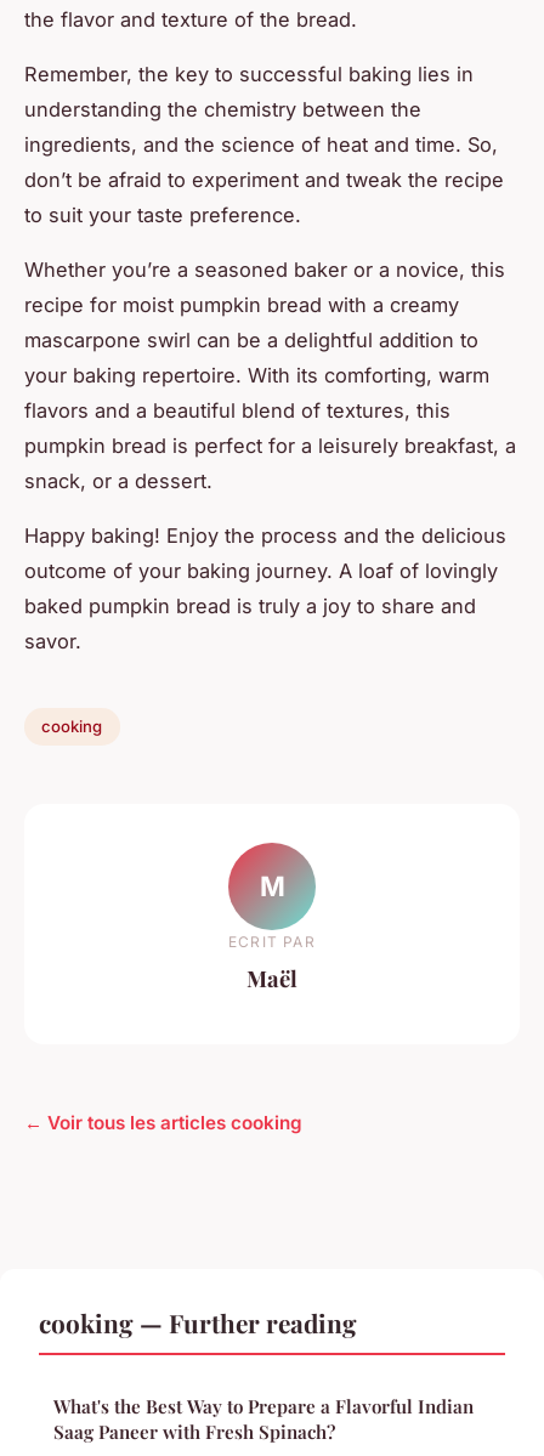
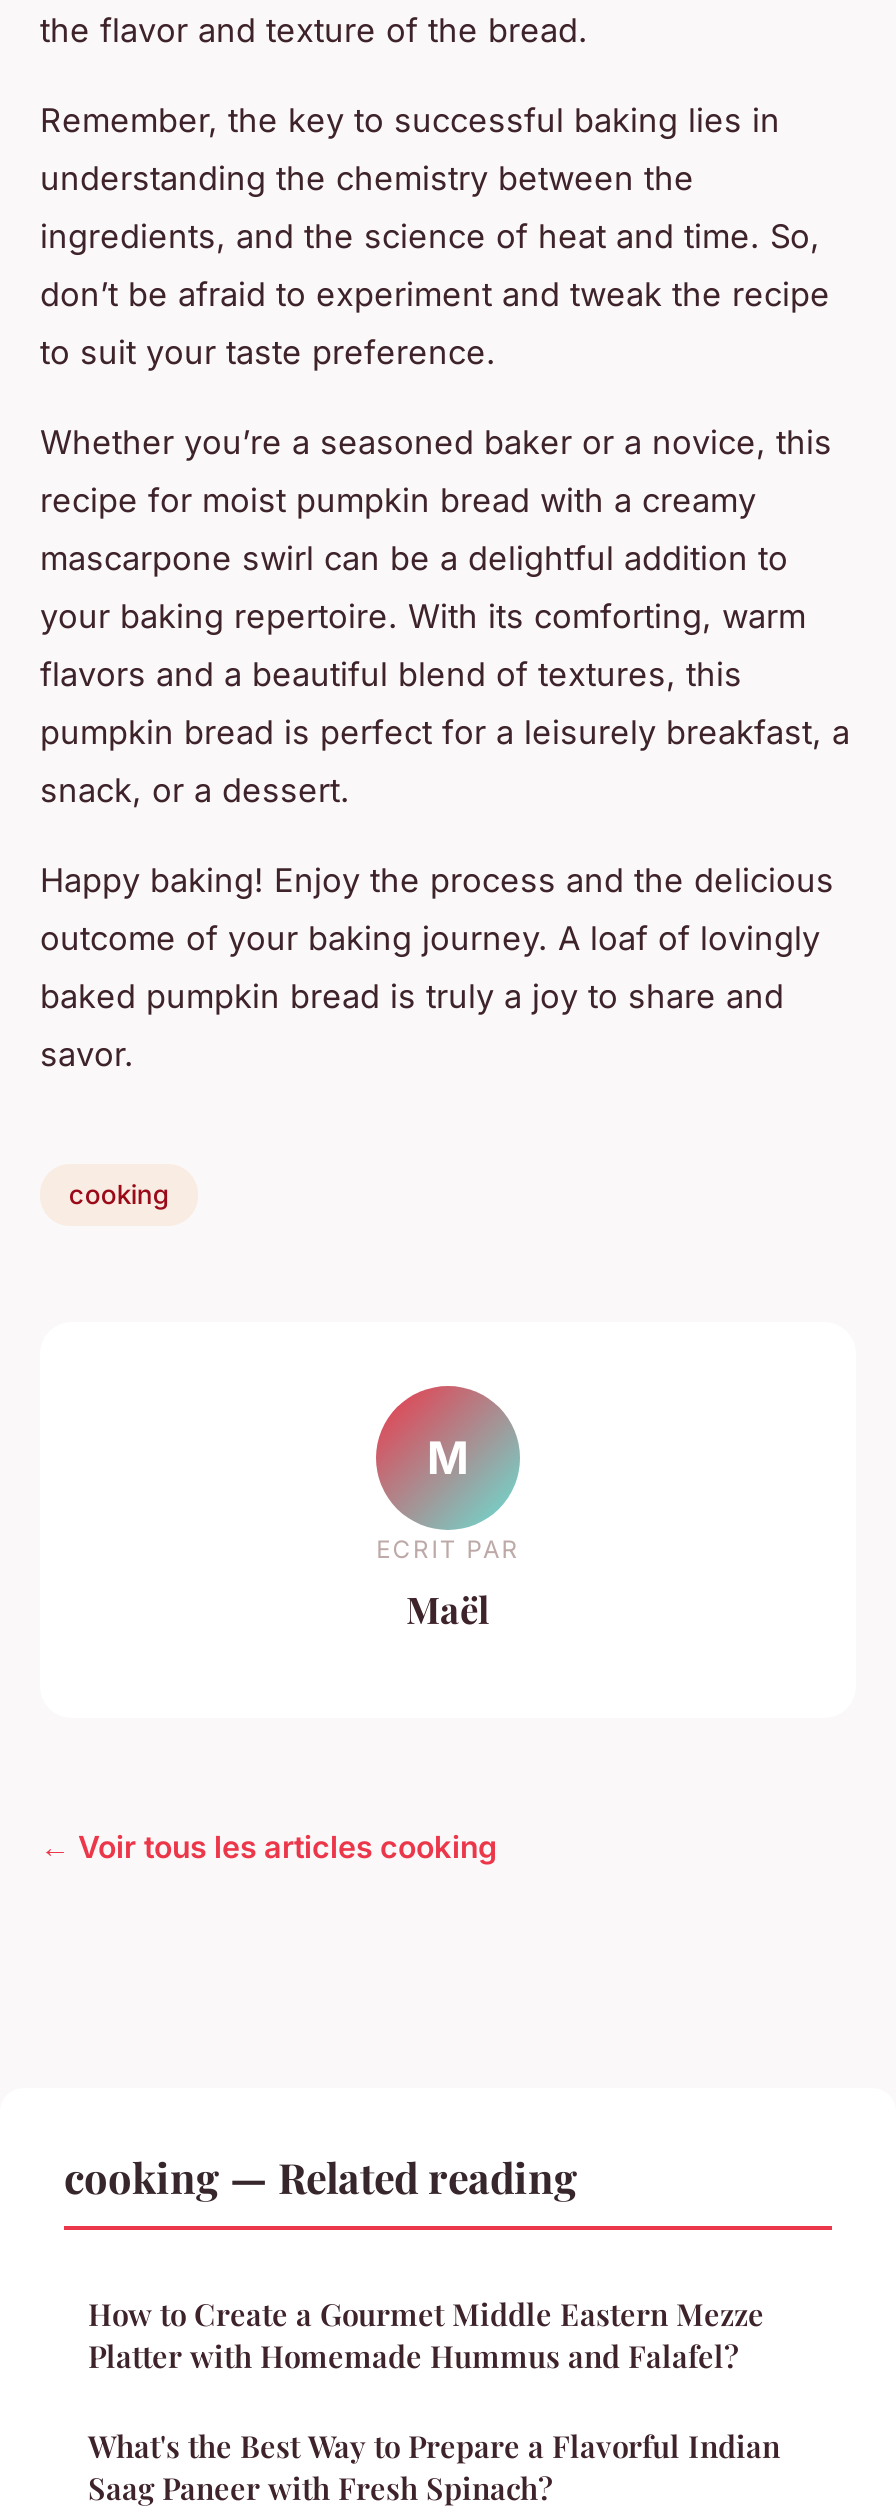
[39,1305,357,1339] cooking — Further reading -> [64,2147,764,2375] cooking — Related reading | How to Create a Gourmet Middle Eastern Mezze | Platter with Homemade Hummus and Falafel?

